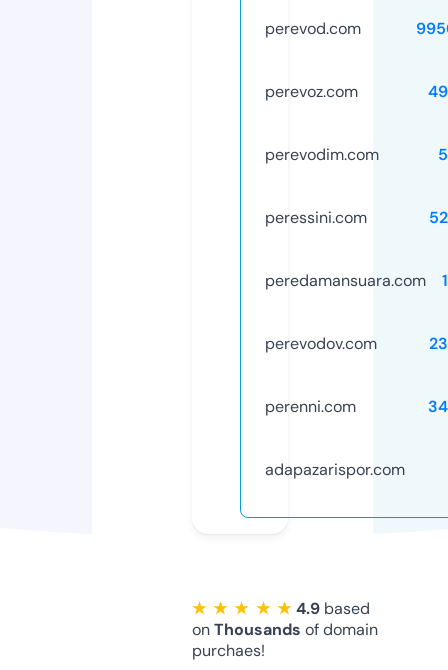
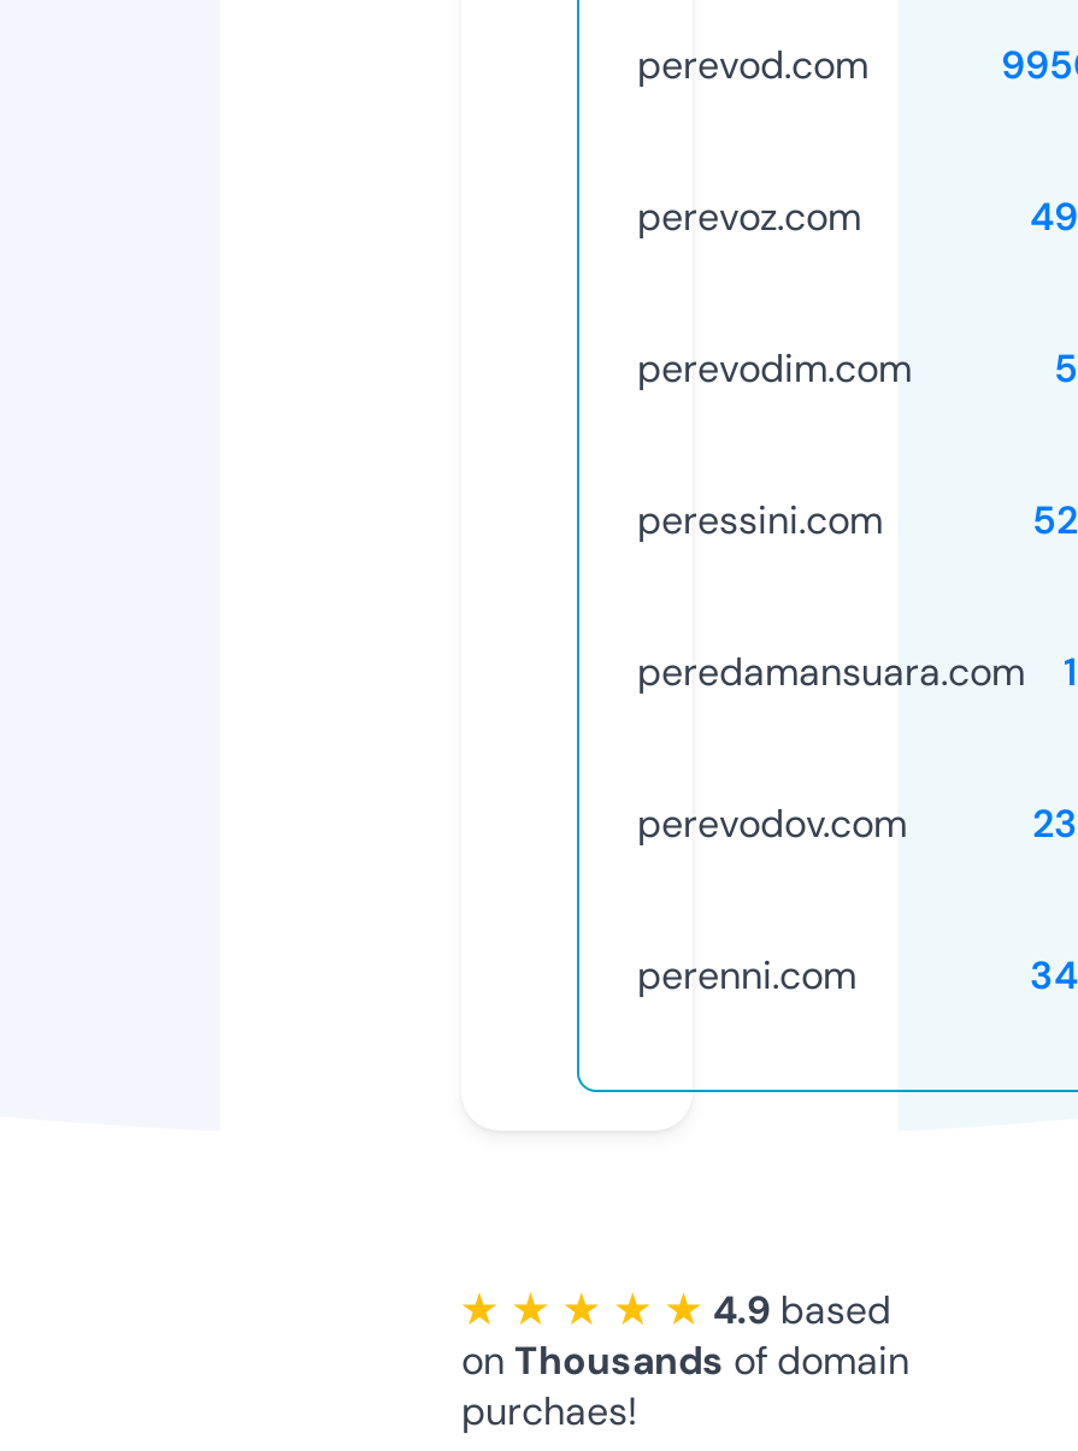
[265,459,405,480] adapazarispor.com -> none

